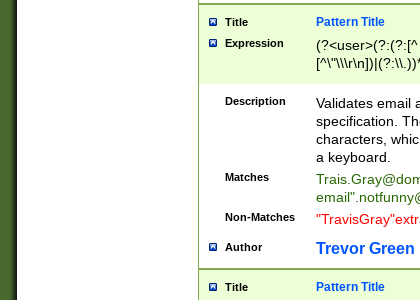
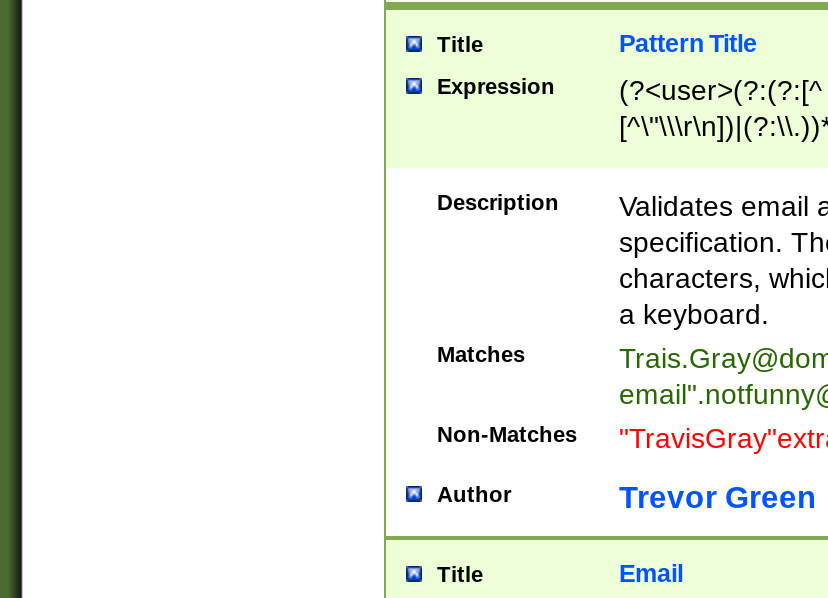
[315,280,384,294] Pattern Title -> [619,560,683,588] Email

